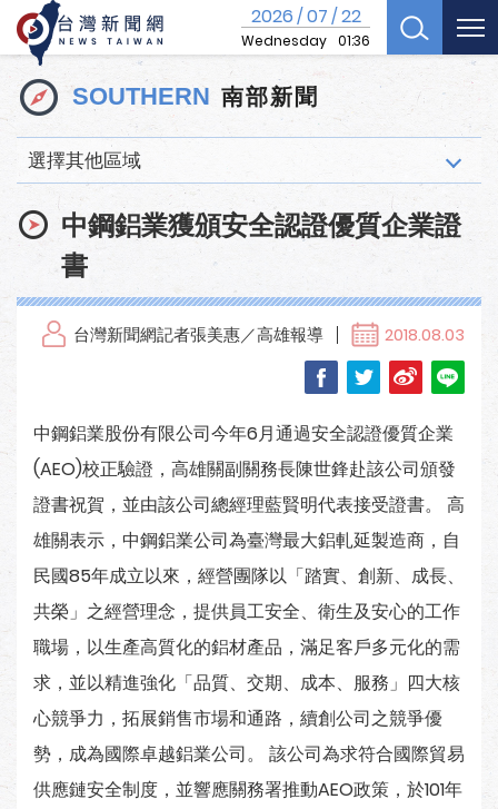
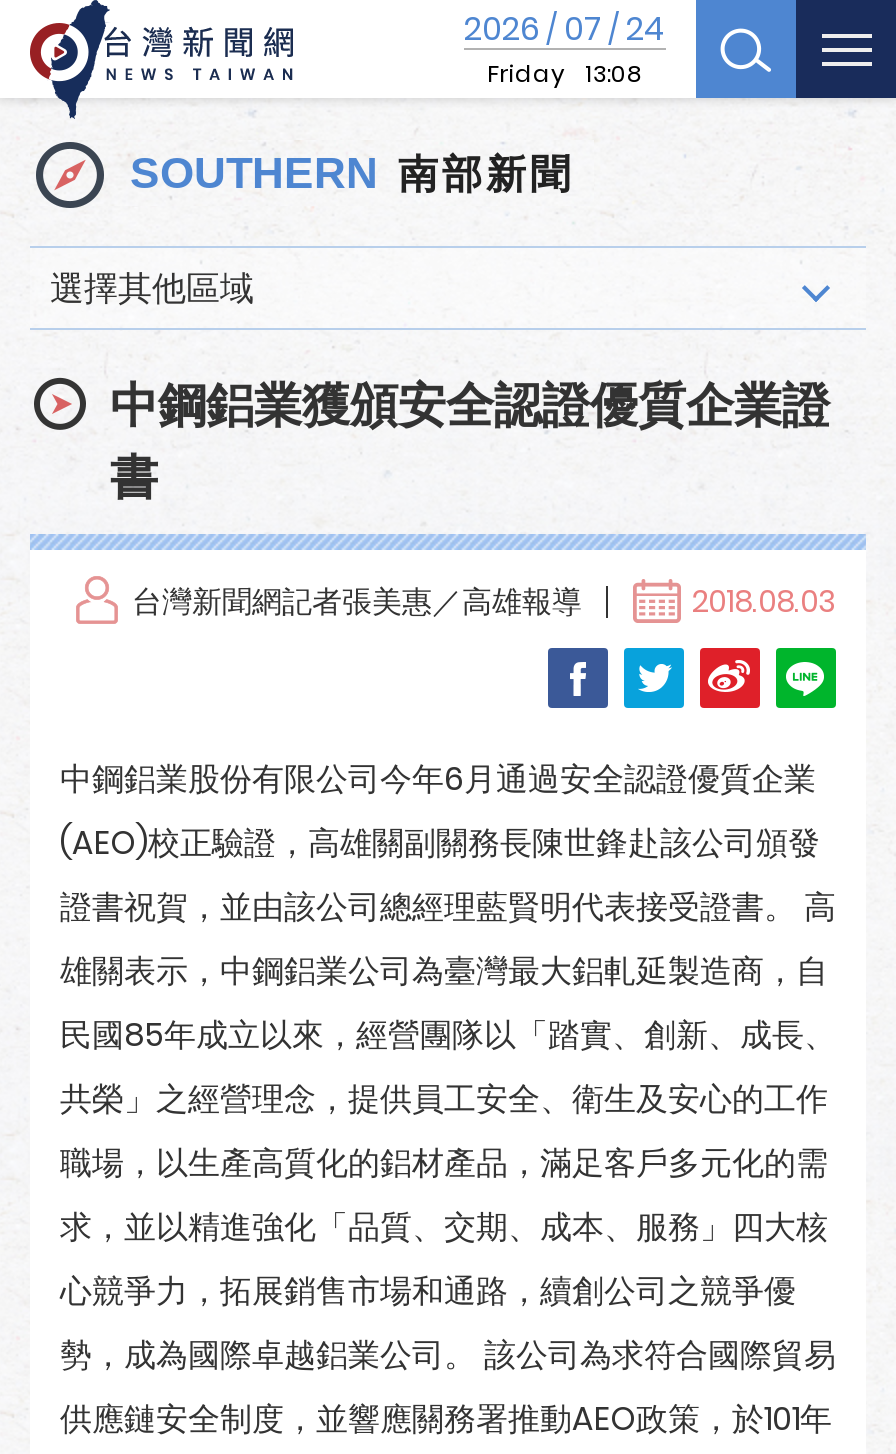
[241,3,370,50] 2026 / 07 / 22 | Wednesday 01:36 -> [464,6,666,90] 2026 / 07 / 24 | Friday 13:08

